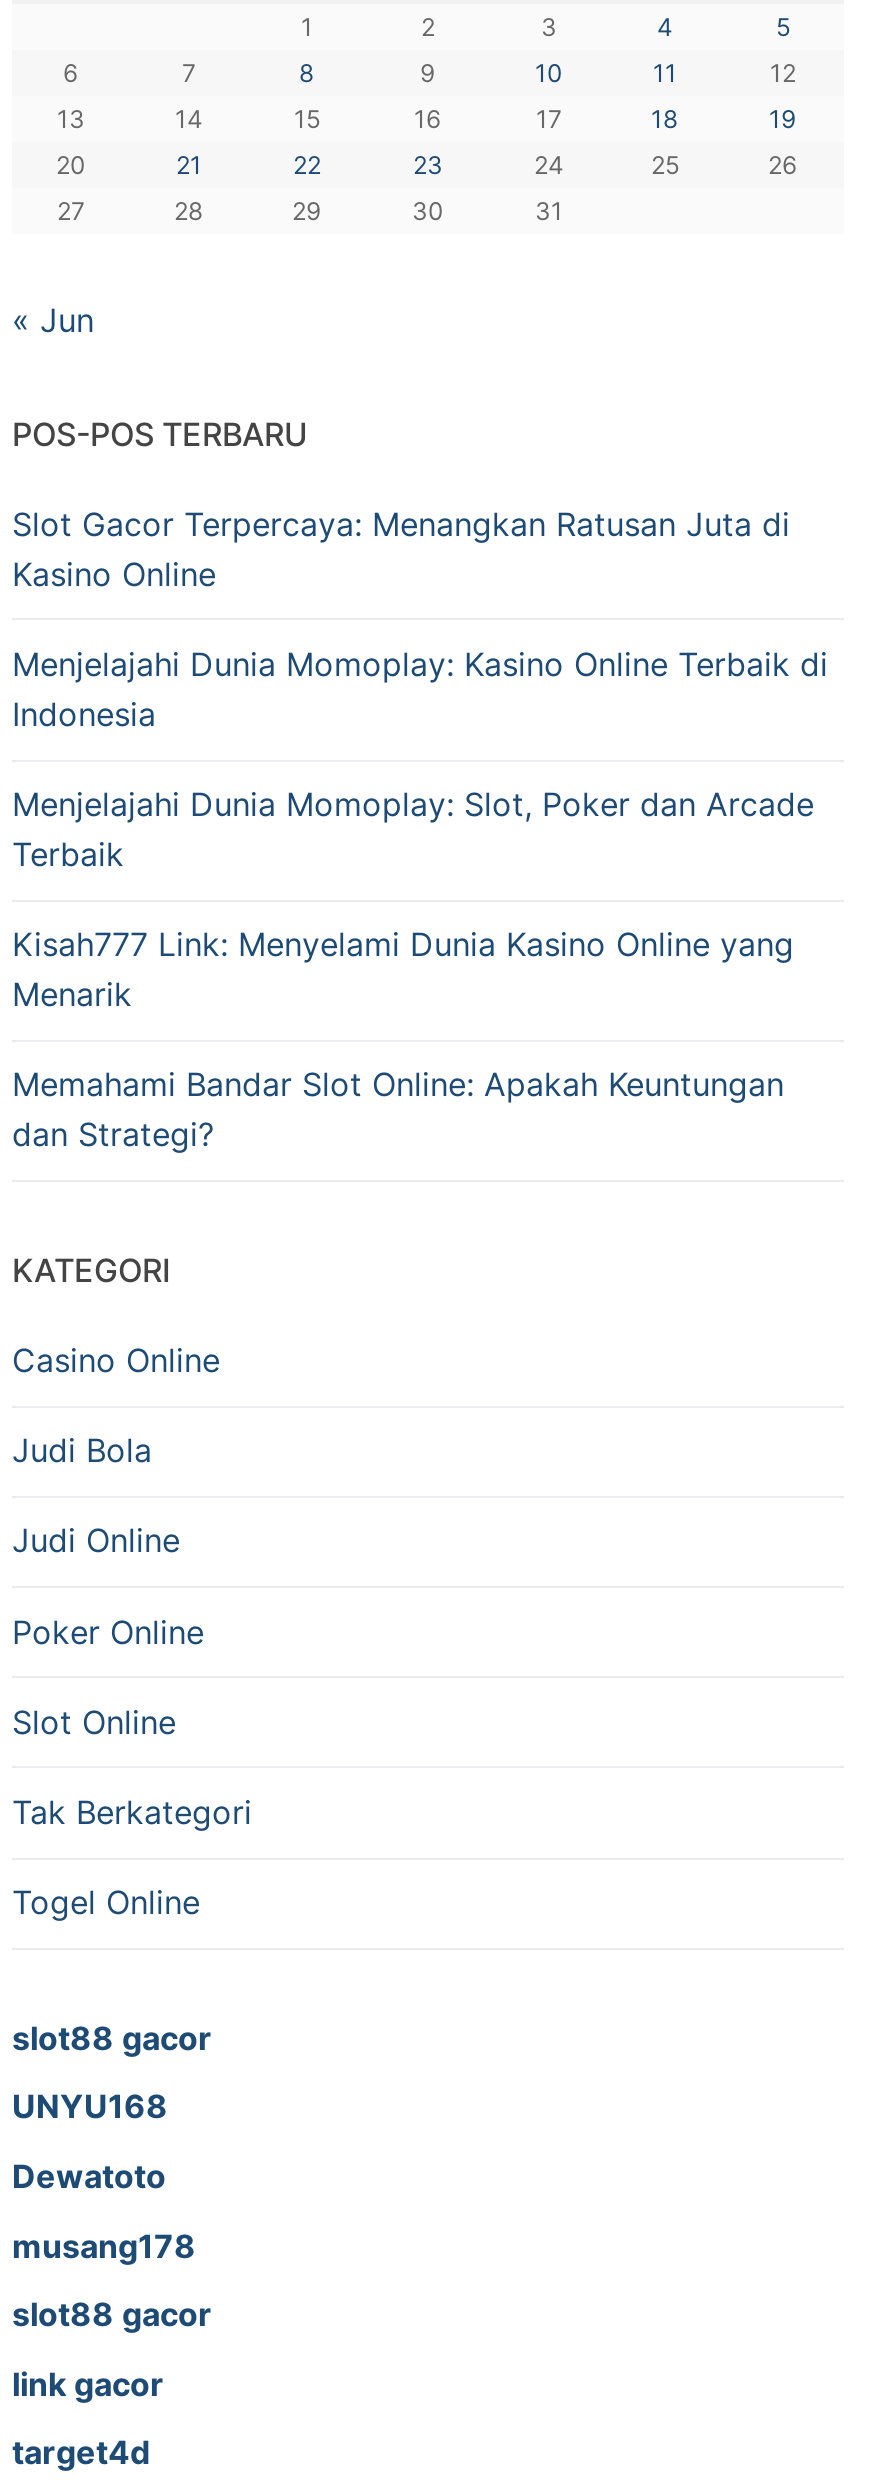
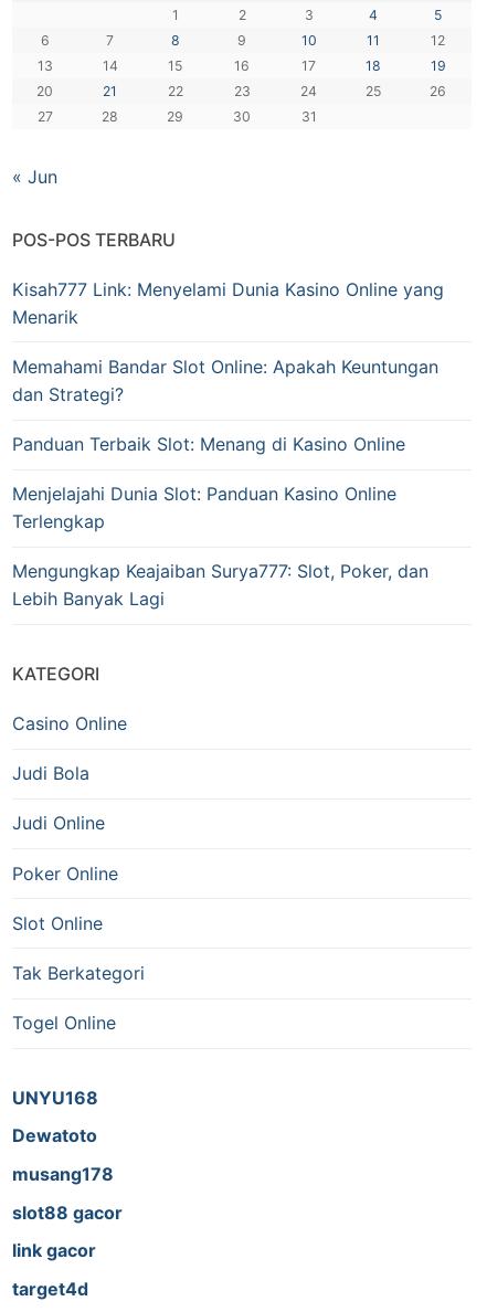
[12,503,828,874] Slot Gacor Terpercaya: Menangkan Ratusan Juta di | Kasino Online | Menjelajahi Dunia Momoplay: Kasino Online Terbaik di | Indonesia | Menjelajahi Dunia Momoplay: Slot, Poker dan Arcade | Terbaik -> none
moved [12,925,794,1155] -> [12,278,444,405]: Kisah777 Link: Menyelami Dunia Kasino Online yang | Menarik | Memahami Bandar Slot Online: Apakah Keuntungan | dan Strategi?
none -> [12,433,428,610] Panduan Terbaik Slot: Menang di Kasino Online | Menjelajahi Dunia Slot: Panduan Kasino Online | Terlengkap | Mengungkap Keajaiban Surya777: Slot, Poker, dan | Lebih Banyak Lagi
[12,2018,212,2058] slot88 gacor -> none

